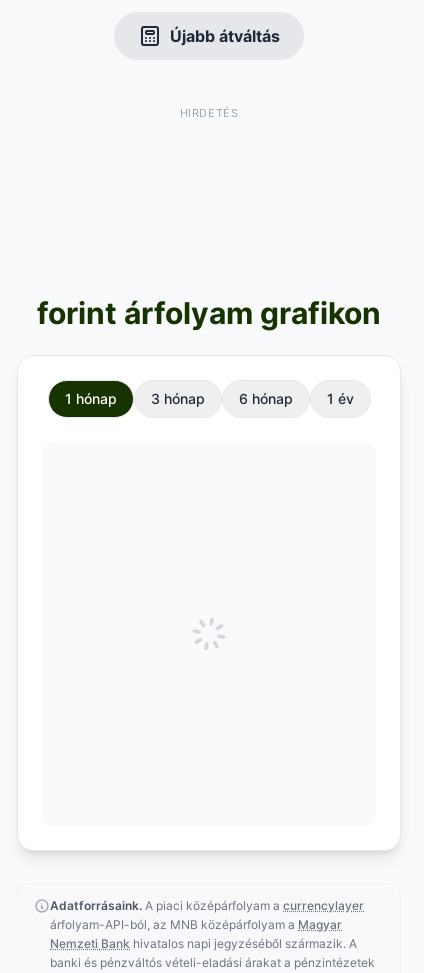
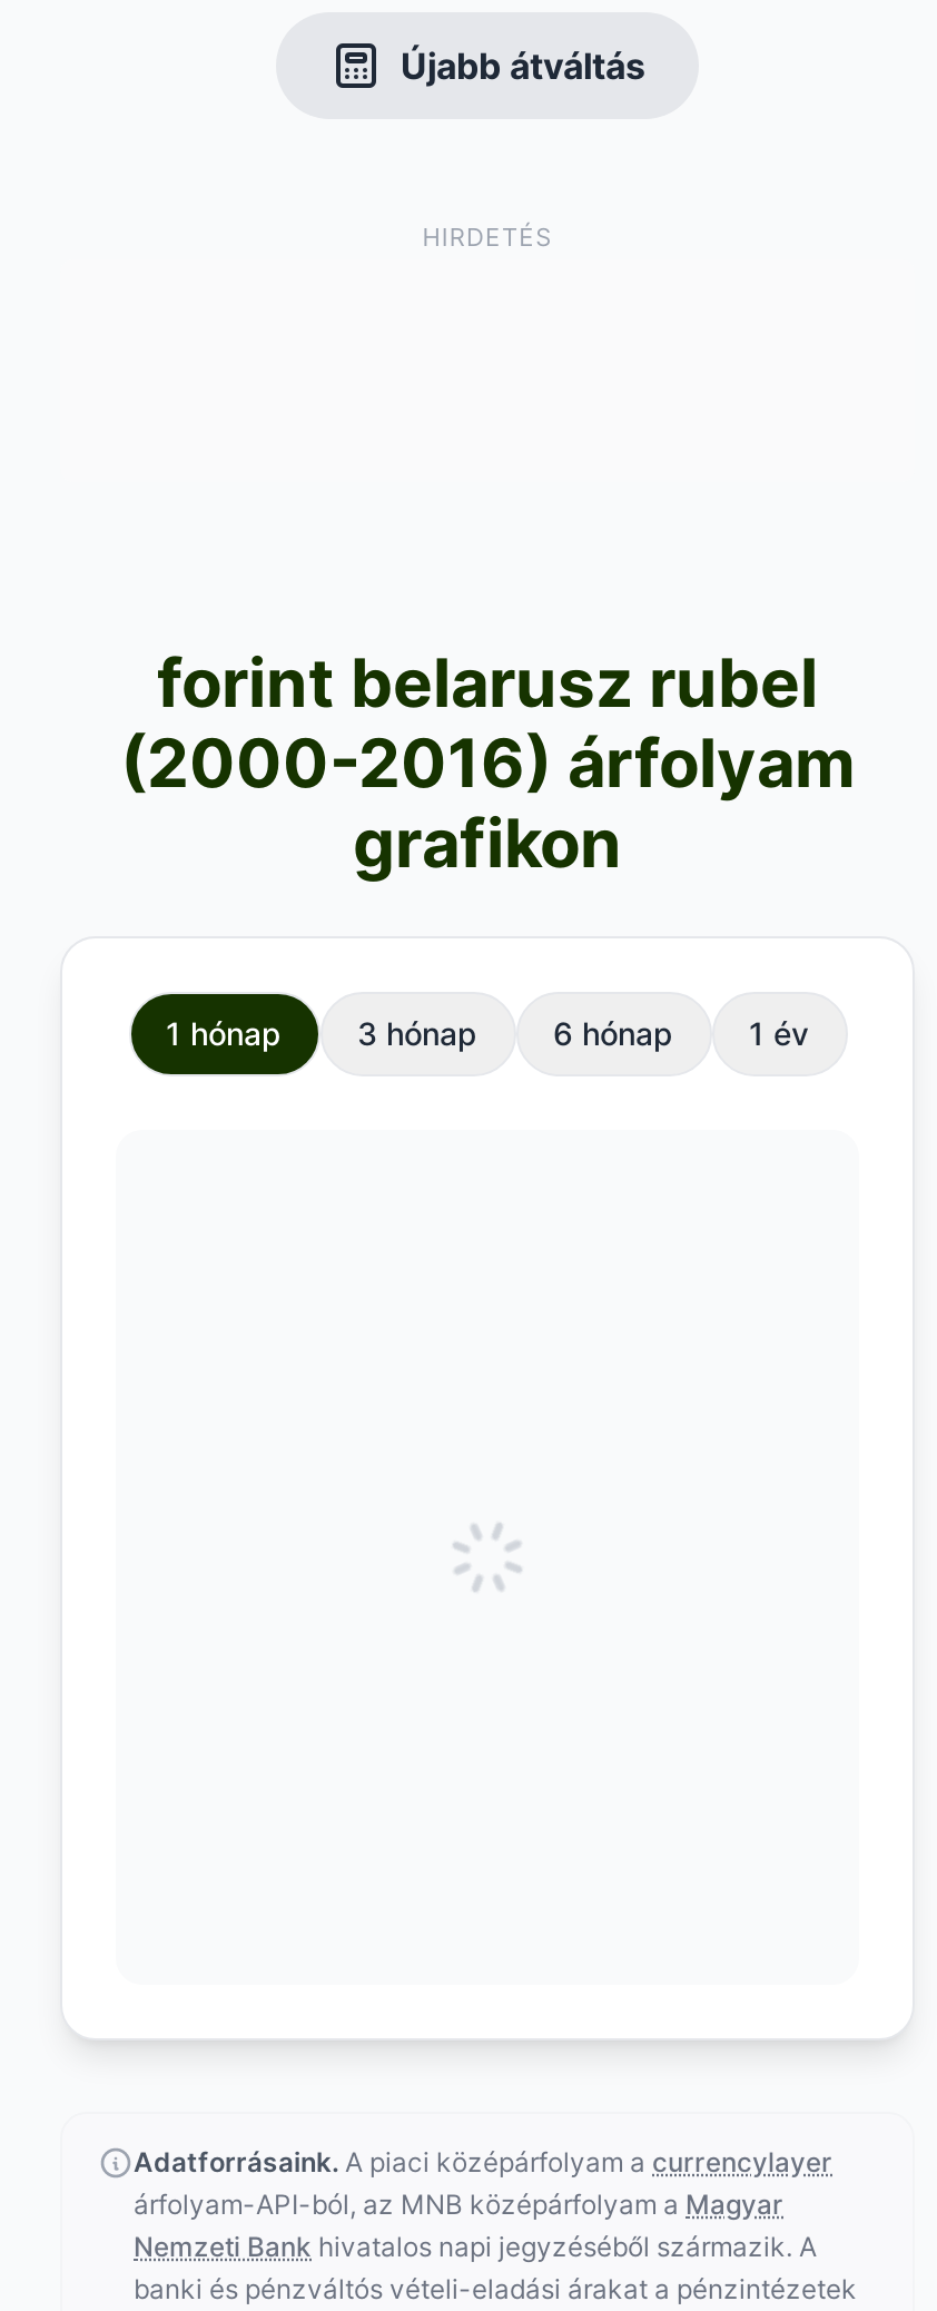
[37,295,381,331] forint árfolyam grafikon -> [120,641,855,882] forint belarusz rubel | (2000-2016) árfolyam | grafikon

